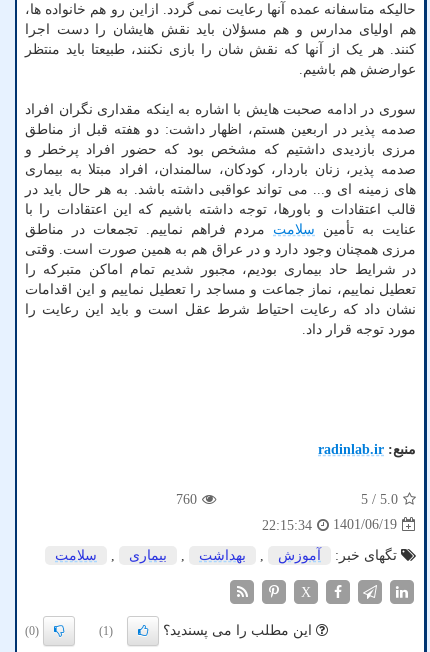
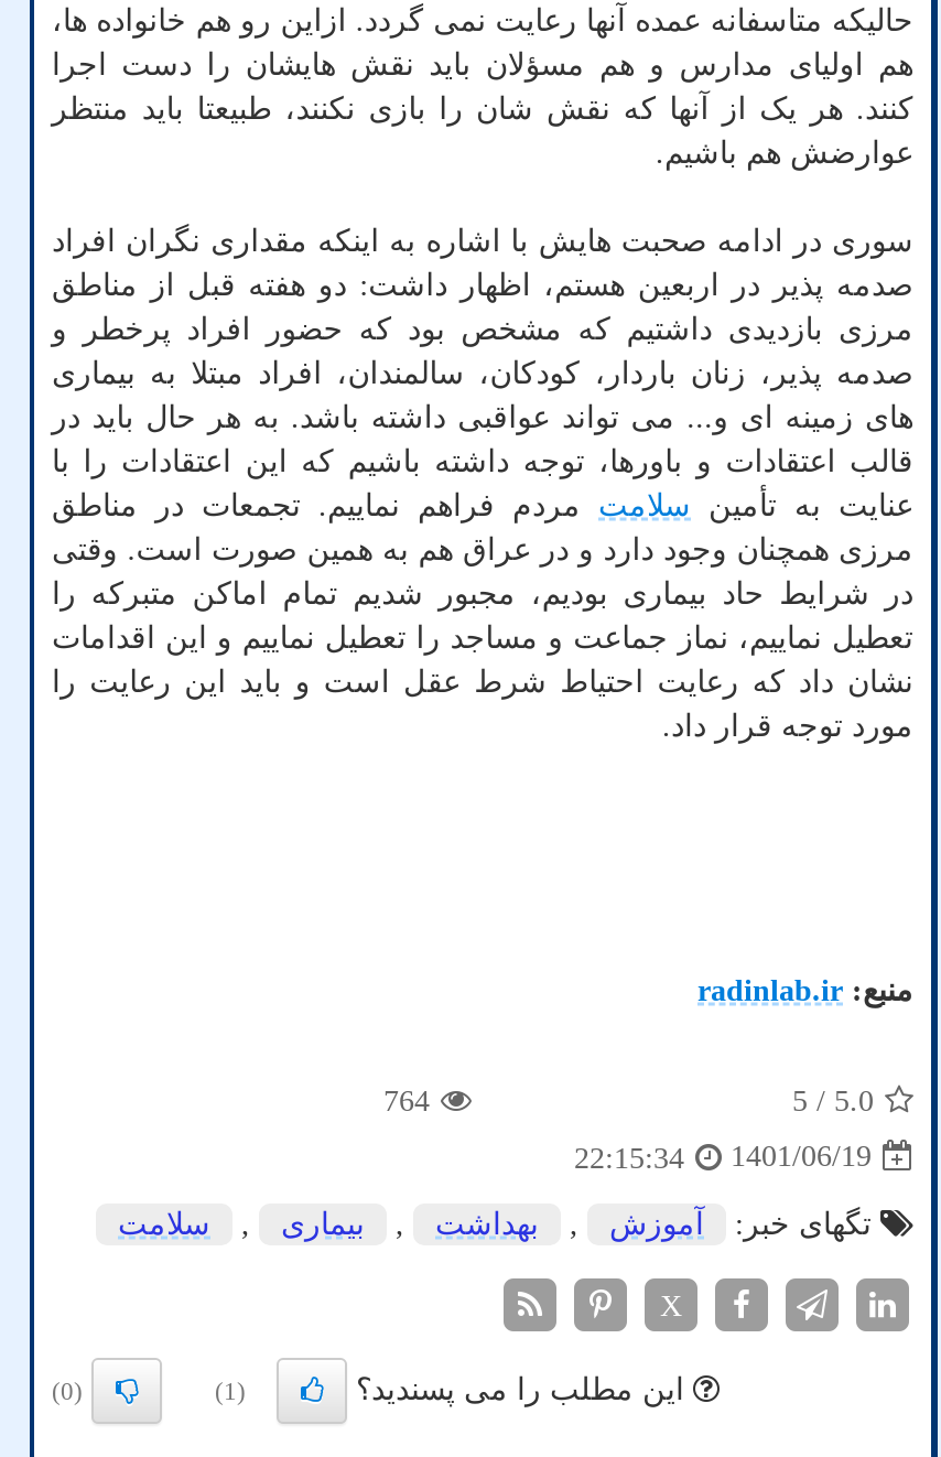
[175,492,196,507] 760 -> [383,1085,430,1118] 764

